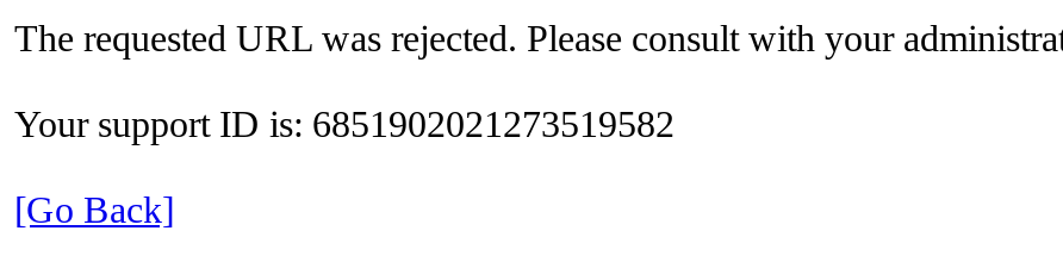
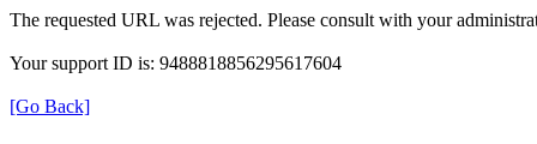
[14,104,675,144] Your support ID is: 6851902021273519582 -> [10,53,342,73] Your support ID is: 9488818856295617604

